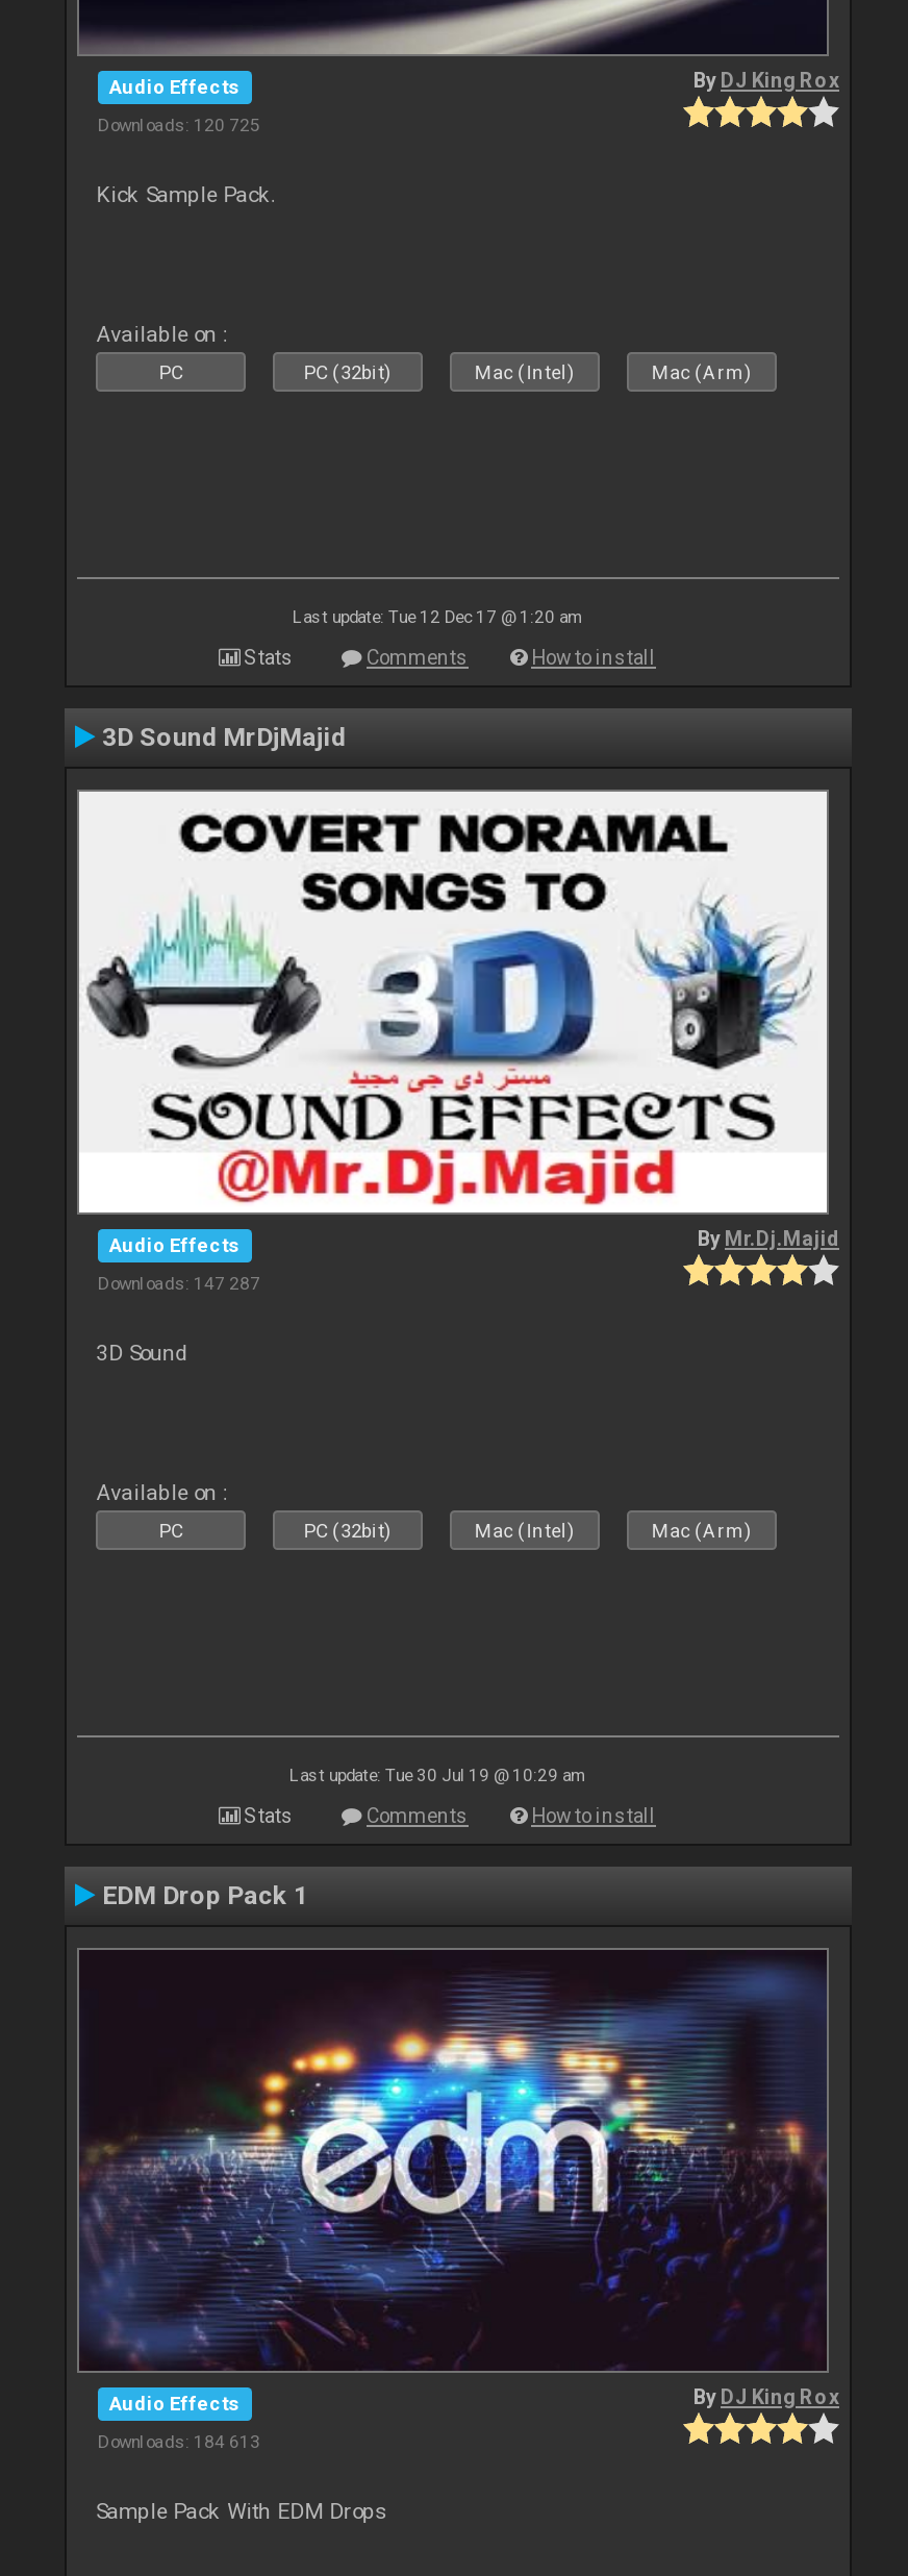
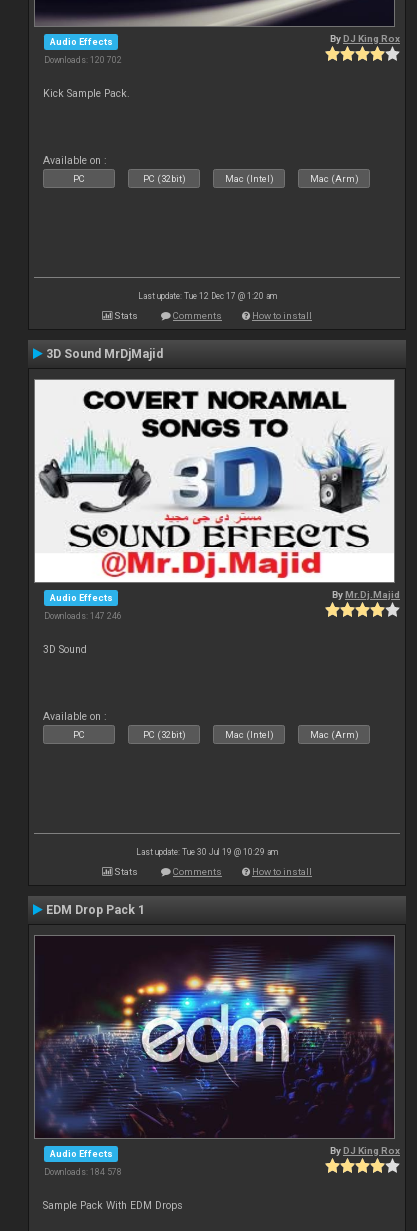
[98,114,260,135] Downloads: 120 725 -> [44,55,122,65] Downloads: 120 702
[98,1272,260,1293] Downloads: 147 287 -> [44,611,122,621] Downloads: 147 246
[98,2431,260,2451] Downloads: 184 613 -> [44,1167,122,1177] Downloads: 184 578

